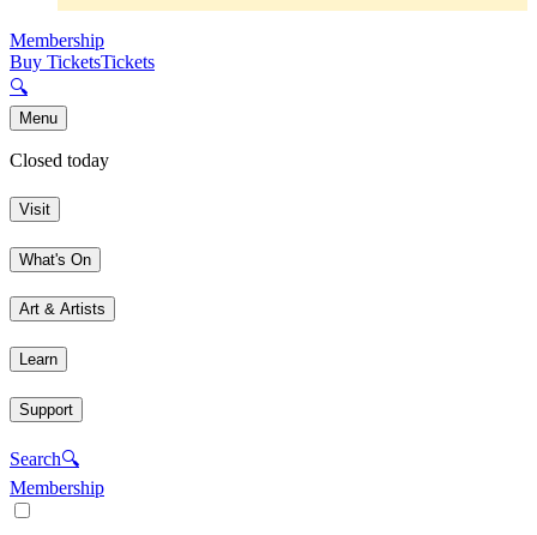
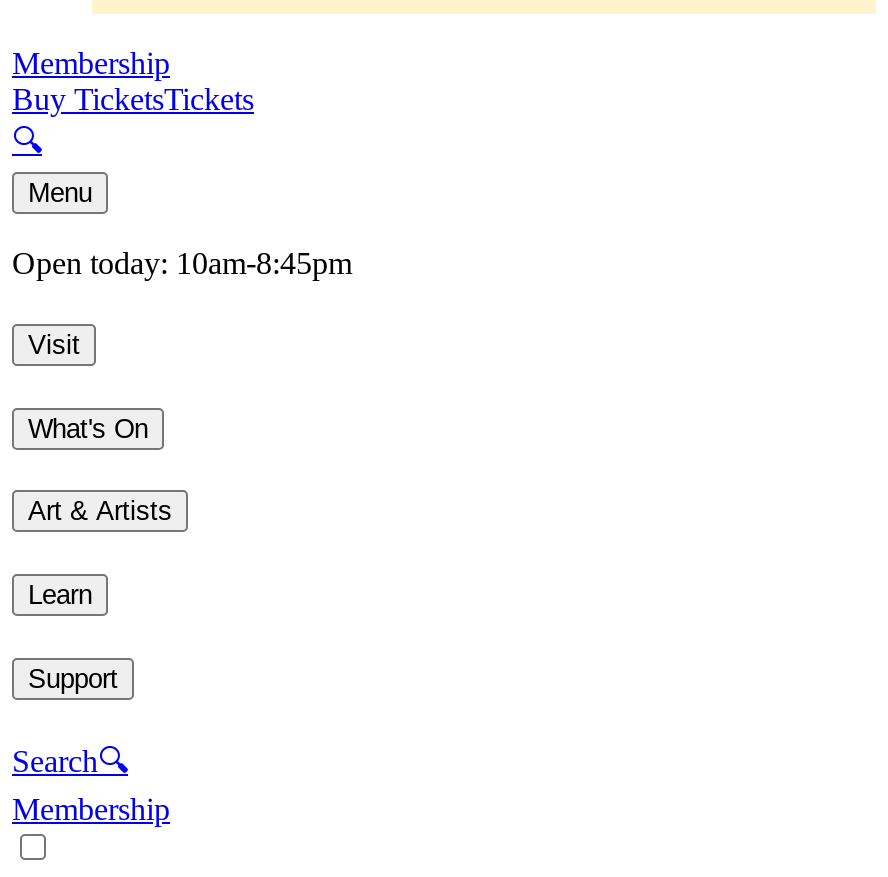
[10,150,109,171] Closed today -> [12,247,352,281] Open today: 10am-8:45pm

